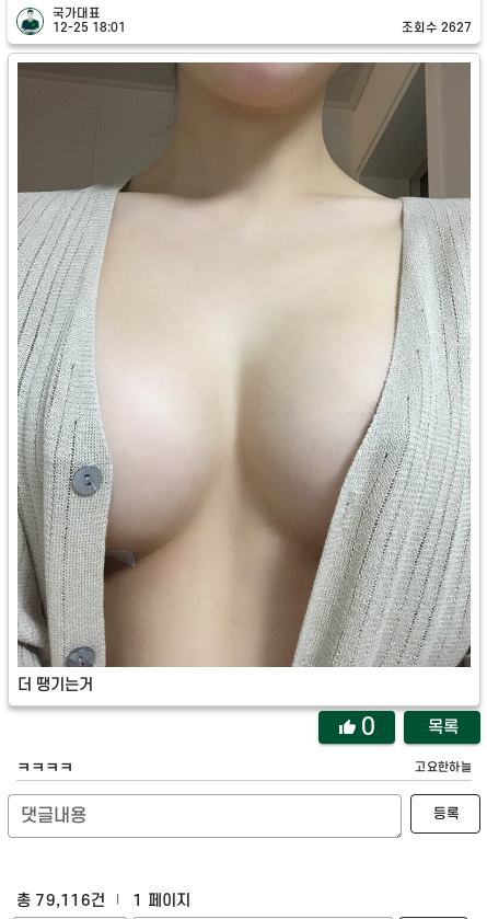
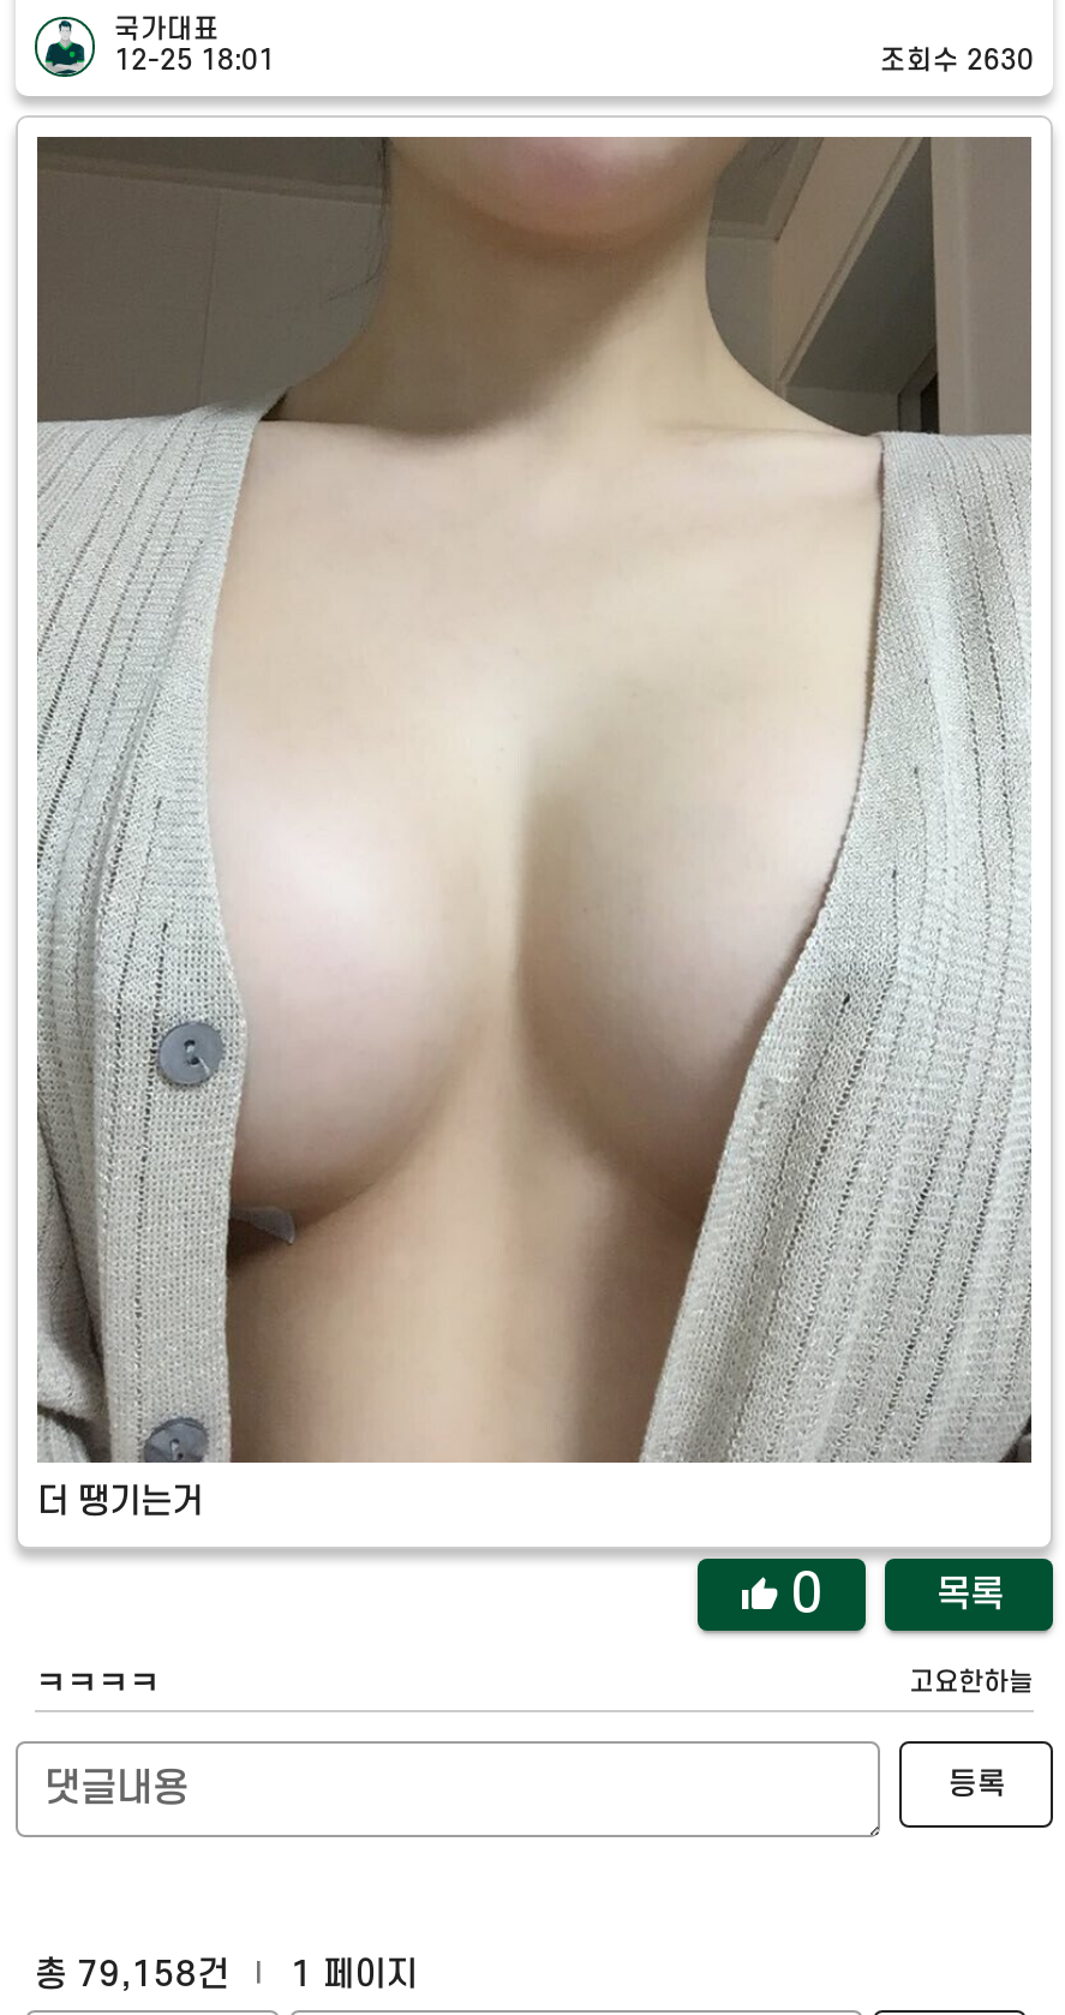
[402,21,472,35] 조회수 2627 -> [880,46,1034,77] 조회수 2630
[16,892,191,910] 총 79,116건 1 페이지 -> [35,1955,418,1996] 총 79,158건 1 페이지

